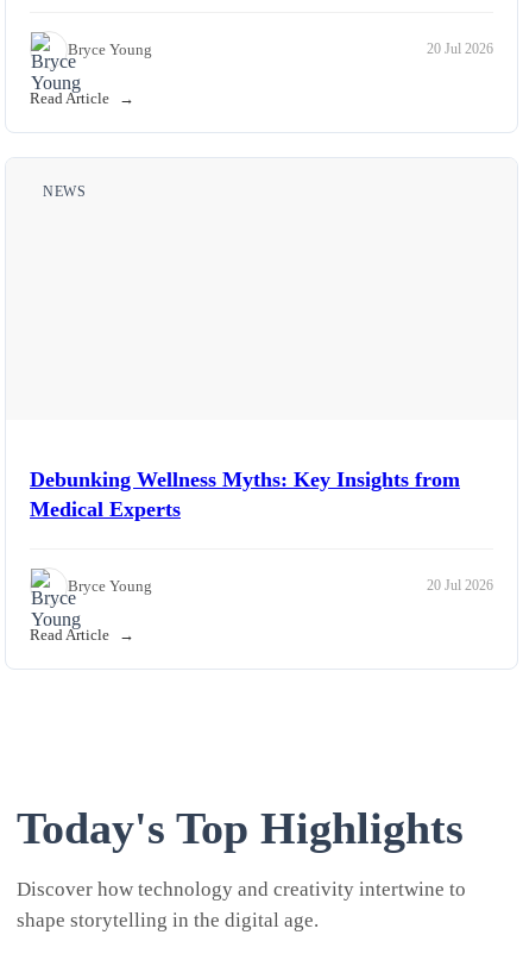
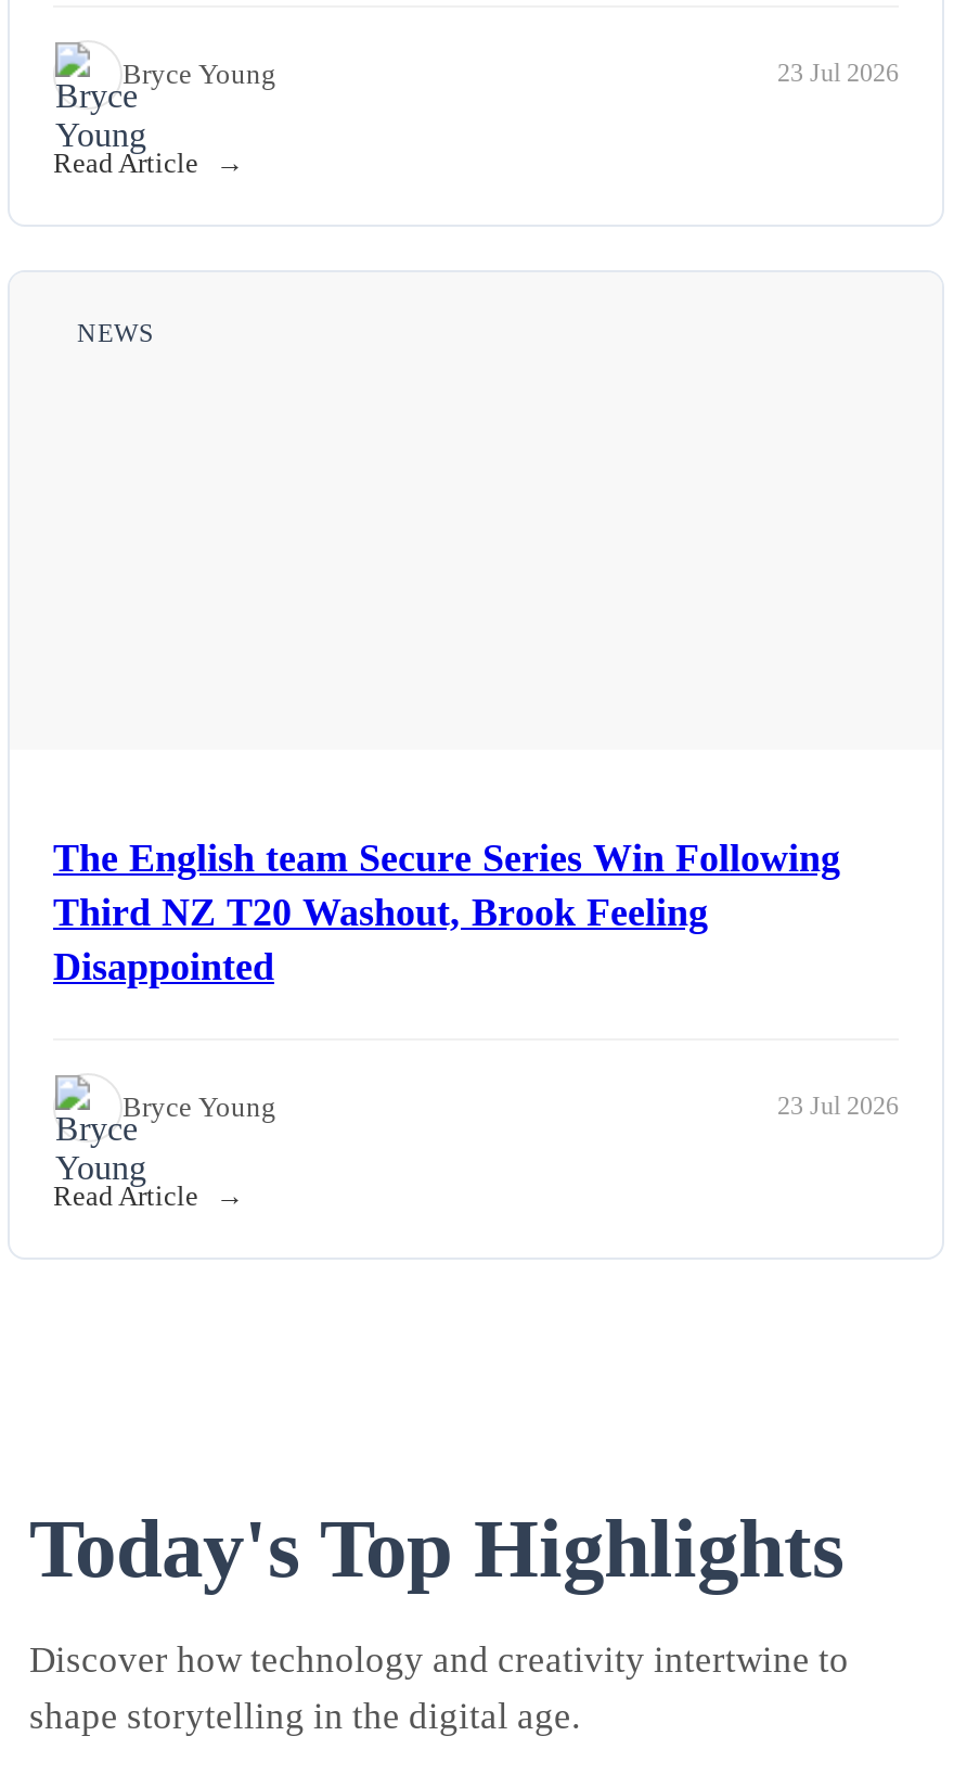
[427,41,493,57] 20 Jul 2026 -> [777,58,899,88] 23 Jul 2026
[30,467,460,521] Debunking Wellness Myths: Key Insights from | Medical Experts -> [53,836,840,988] The English team Secure Series Win Following | Third NZ T20 Washout, Brook Feeling | Disappointed
[427,577,493,594] 20 Jul 2026 -> [777,1091,899,1121] 23 Jul 2026

